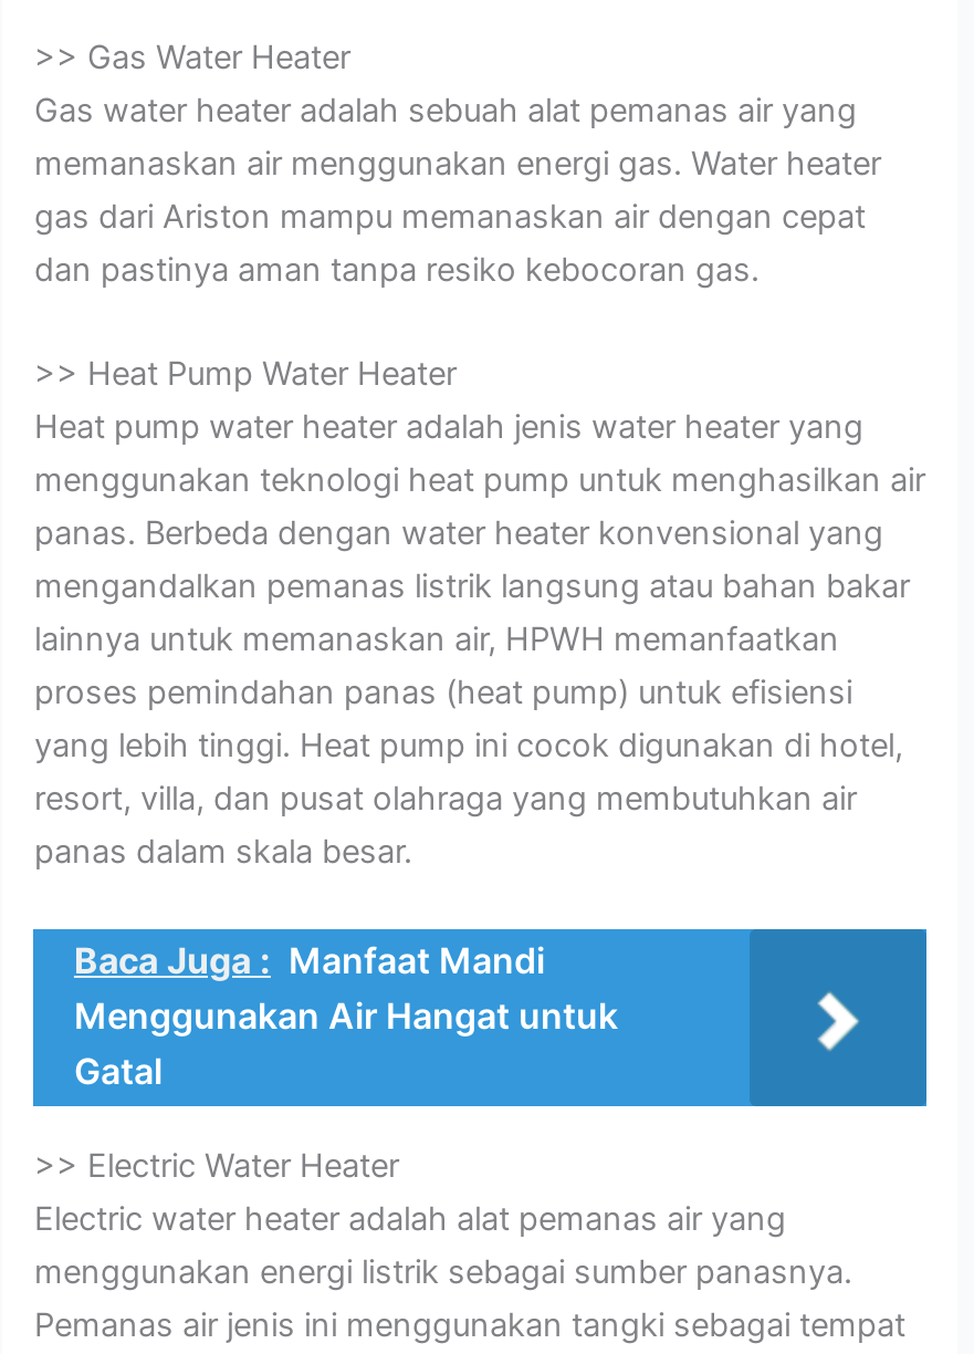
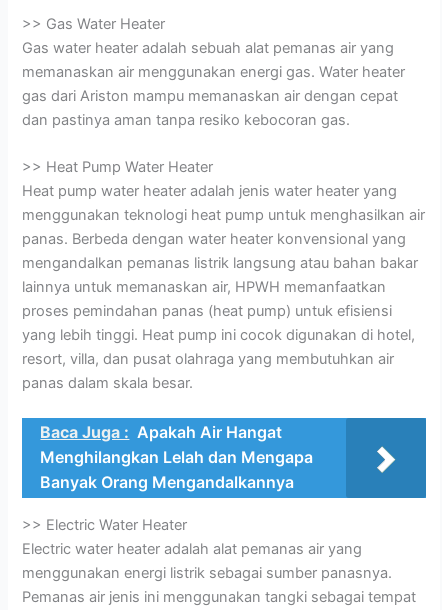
[74,939,618,1094] Baca Juga : Manfaat Mandi | Menggunakan Air Hangat untuk | Gatal -> [40,422,313,492] Baca Juga : Apakah Air Hangat | Menghilangkan Lelah dan Mengapa | Banyak Orang Mengandalkannya

